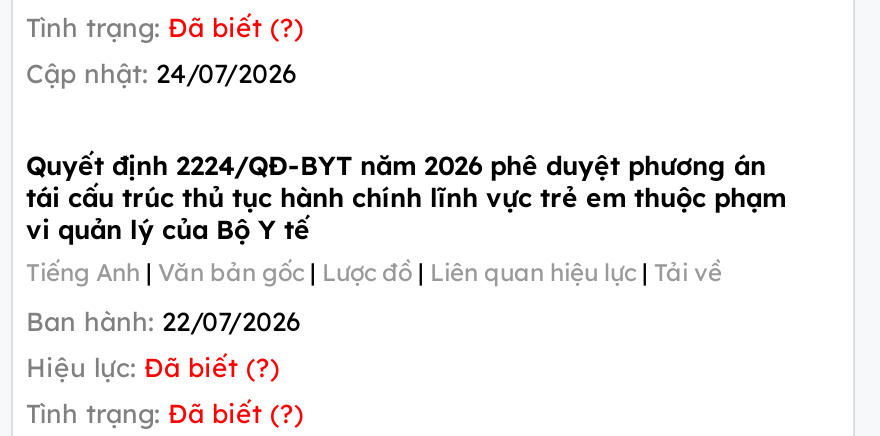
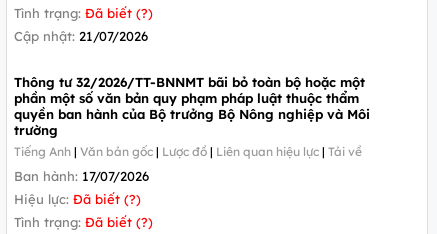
[26,56,296,88] Cập nhật: 24/07/2026 -> [13,28,147,44] Cập nhật: 21/07/2026
[26,148,786,244] Quyết định 2224/QĐ-BYT năm 2026 phê duyệt phương án | tái cấu trúc thủ tục hành chính lĩnh vực trẻ em thuộc phạm | vi quản lý của Bộ Y tế -> [13,74,369,138] Thông tư 32/2026/TT-BNNMT bãi bỏ toàn bộ hoặc một | phần một số văn bản quy phạm pháp luật thuộc thẩm | quyền ban hành của Bộ trưởng Bộ Nông nghiệp và Môi | trường
[26,304,300,336] Ban hành: 22/07/2026 -> [13,168,148,184] Ban hành: 17/07/2026

